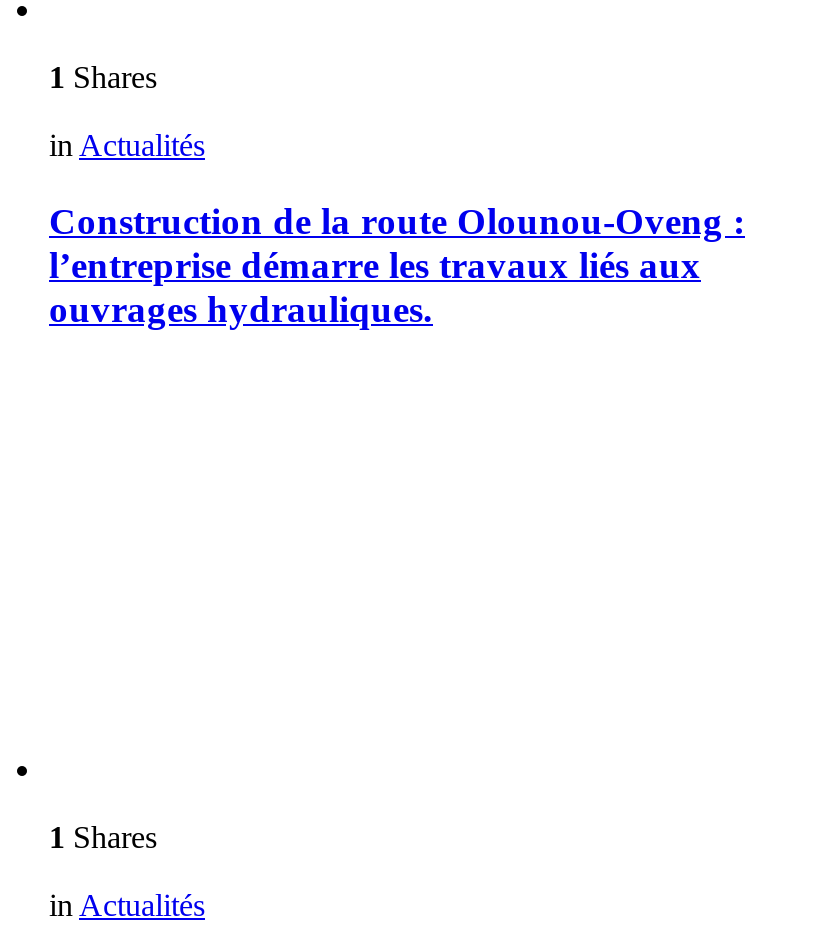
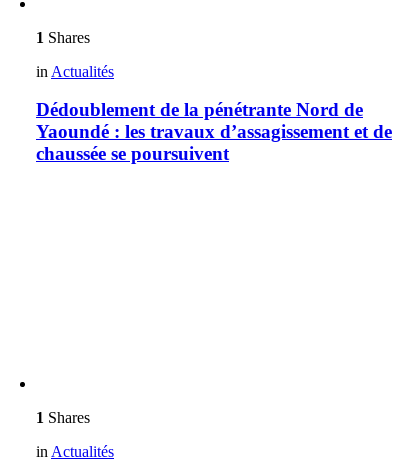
[49,201,745,331] Construction de la route Olounou-Oveng : | l’entreprise démarre les travaux liés aux | ouvrages hydrauliques. -> [36,99,392,164] Dédoublement de la pénétrante Nord de | Yaoundé : les travaux d’assagissement et de | chaussée se poursuivent

